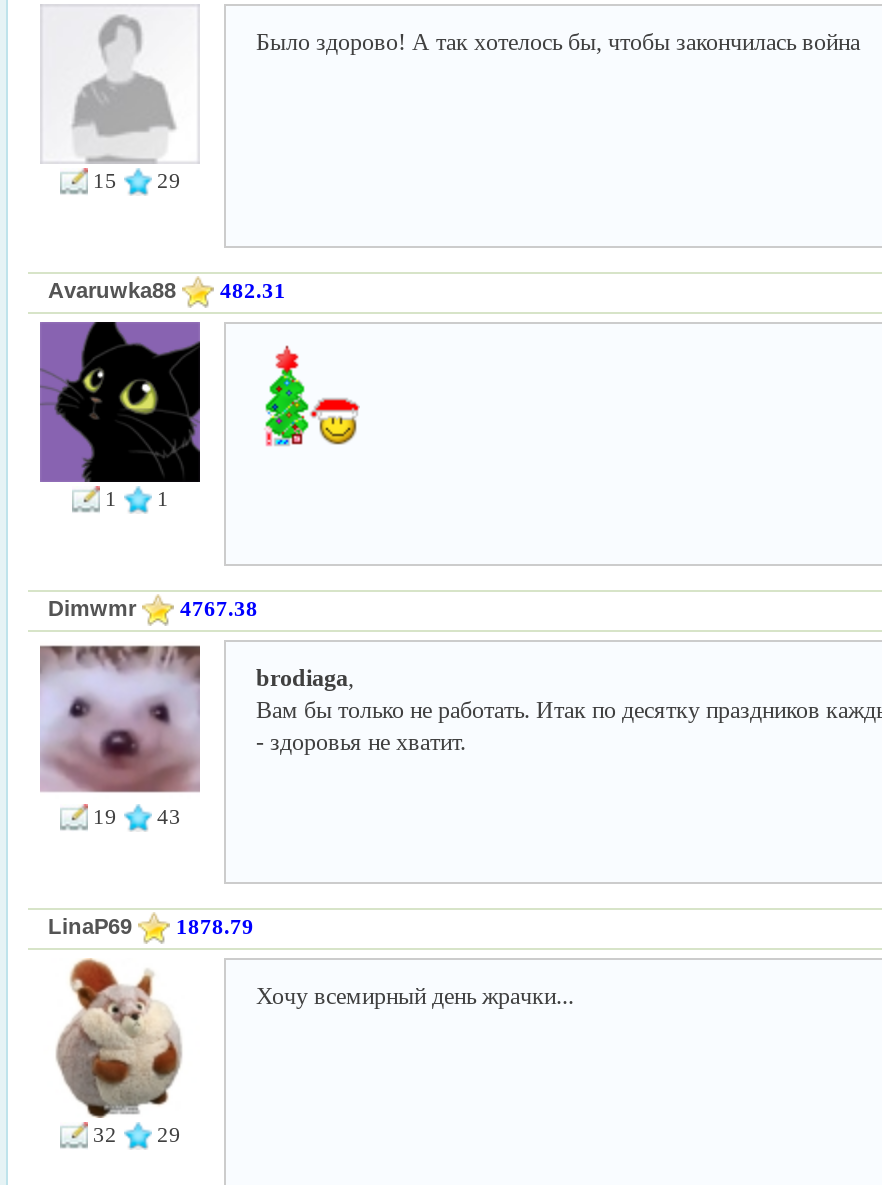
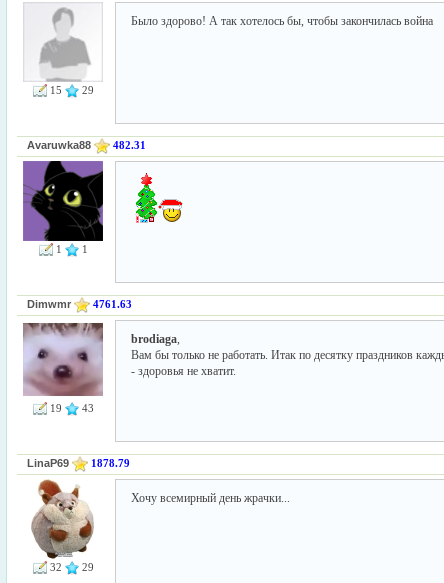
[48,596,258,620] Dimwmr 4767.38 -> [27,298,132,310] Dimwmr 4761.63

